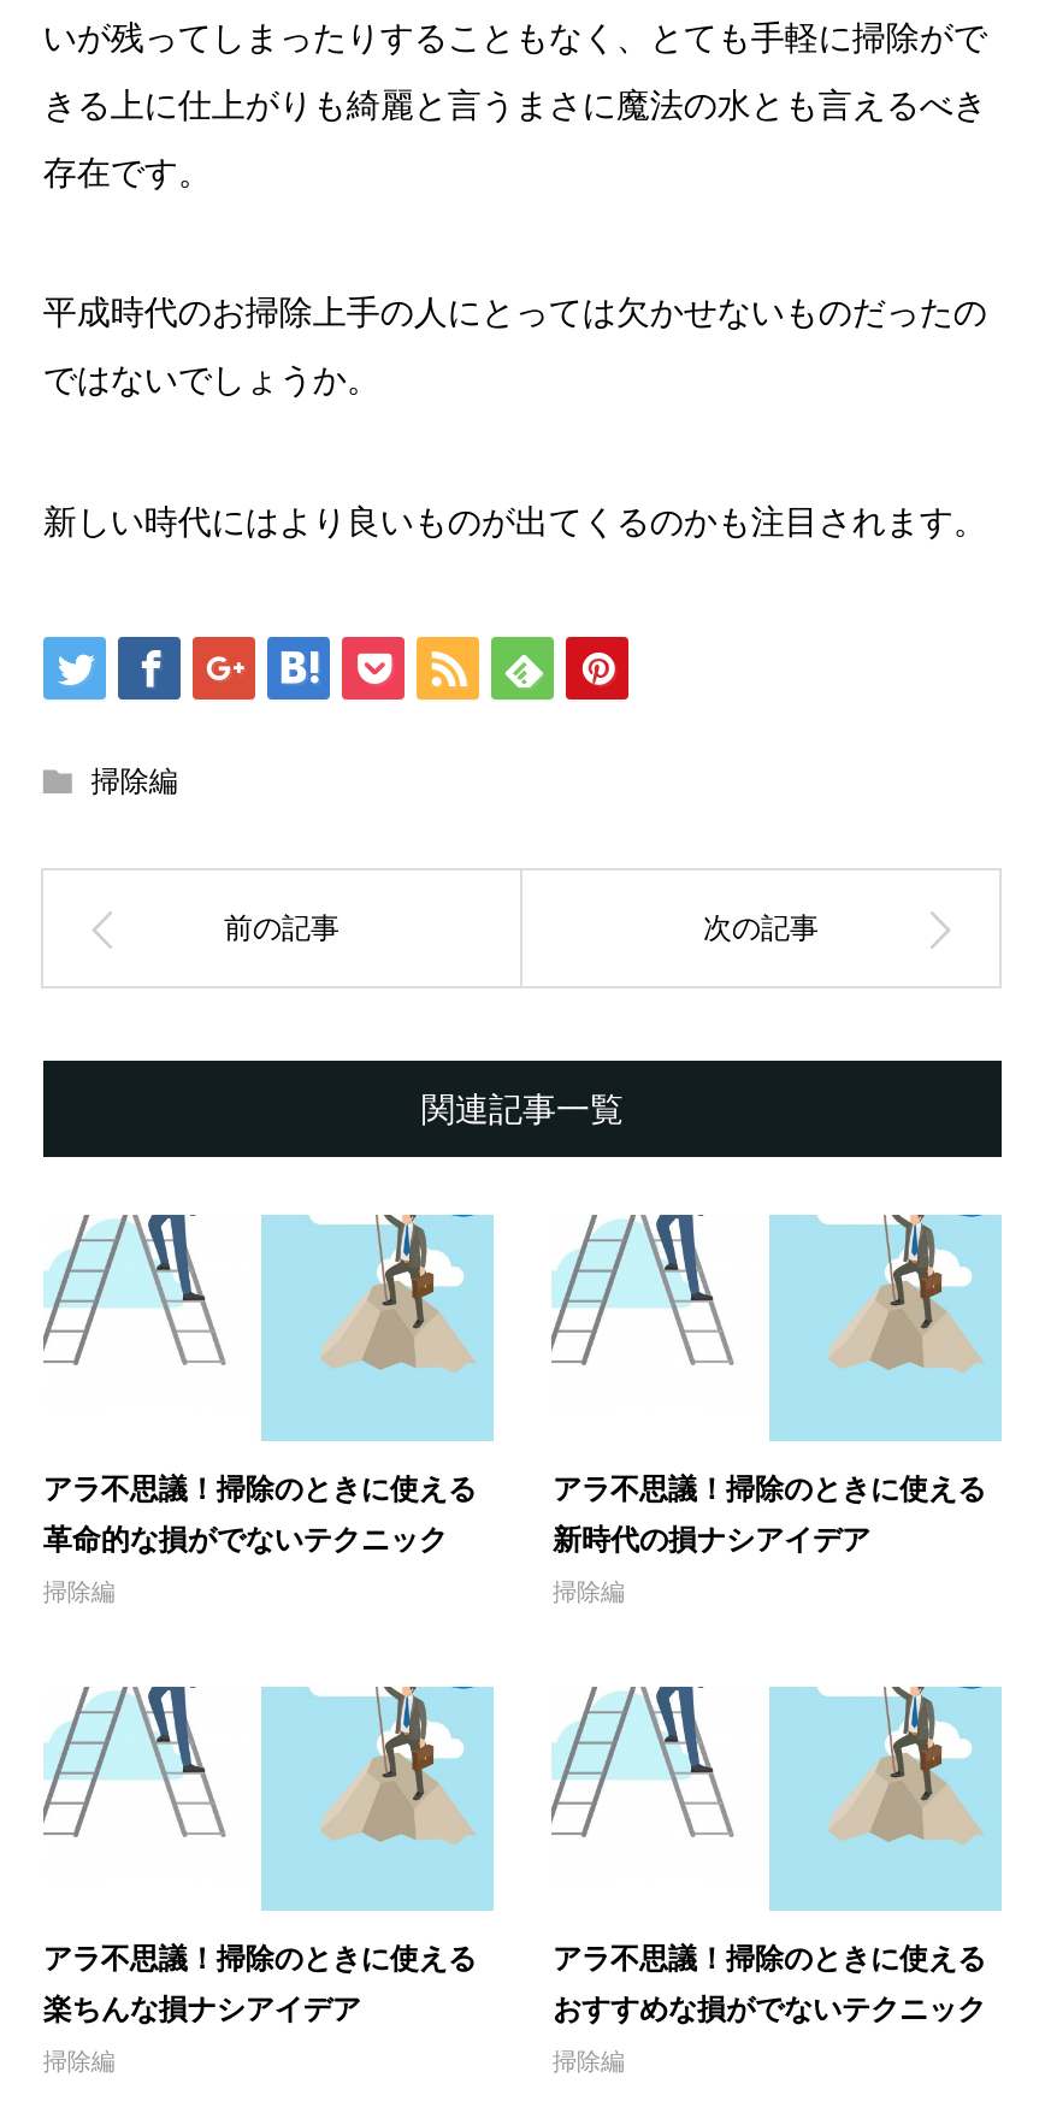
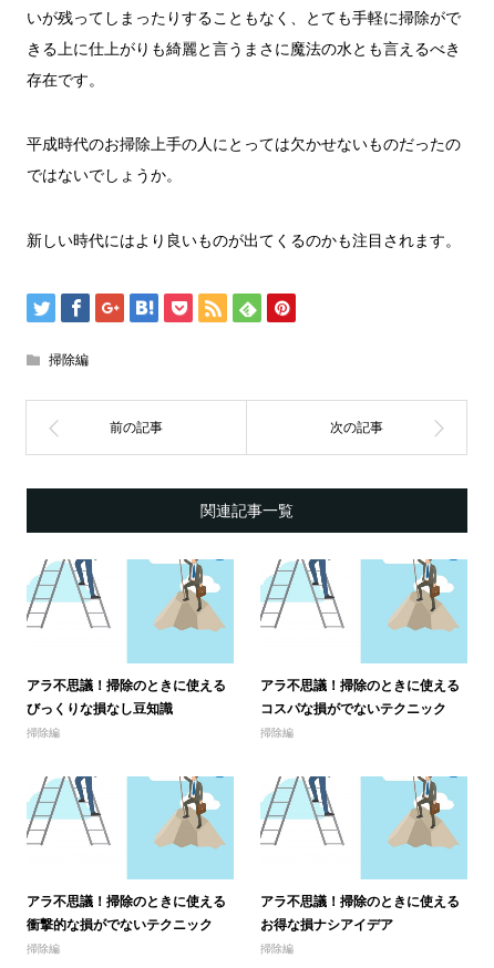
[43,1518,448,1559] 革命的な損がでないテクニック -> [26,699,173,717] びっくりな損なし豆知識
[553,1518,870,1559] 新時代の損ナシアイデア -> [261,699,447,717] コスパな損がでないテクニック
[43,1988,361,2029] 楽ちんな損ナシアイデア -> [26,915,213,934] 衝撃的な損がでないテクニック
[553,1988,986,2029] おすすめな損がでないテクニック -> [261,915,394,934] お得な損ナシアイデア

